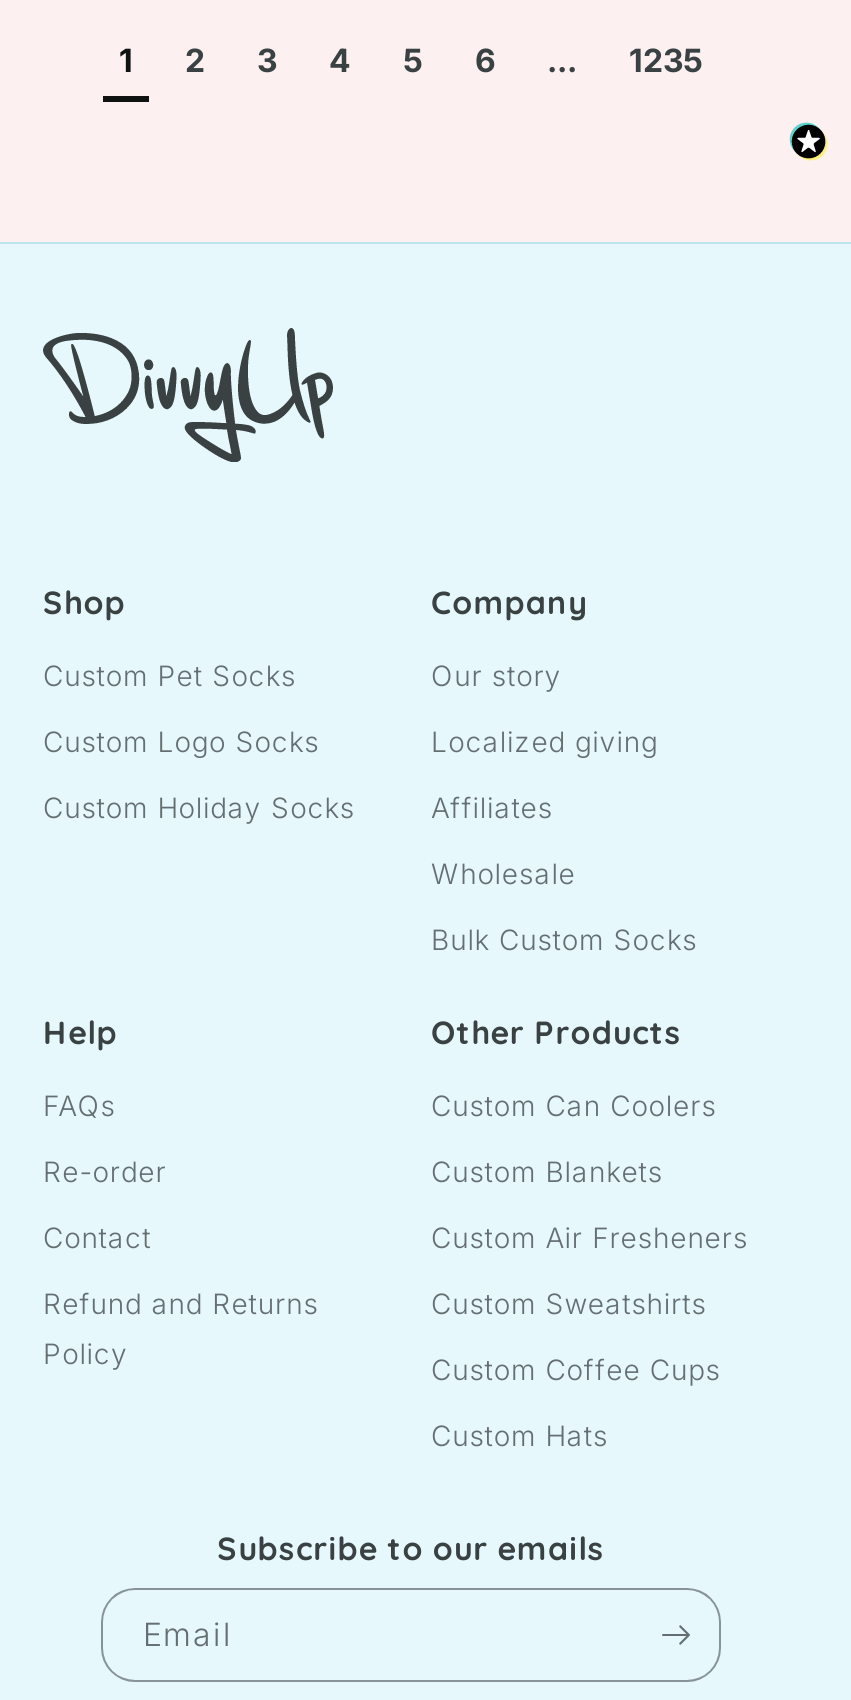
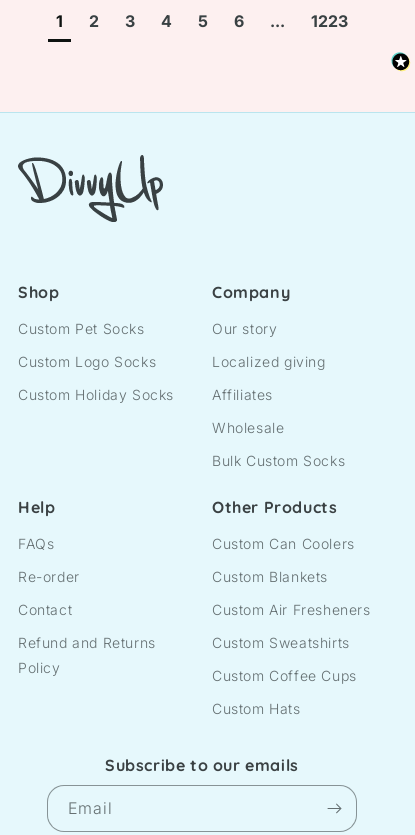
[629,40,703,80] 1235 -> [311,11,348,31] 1223

